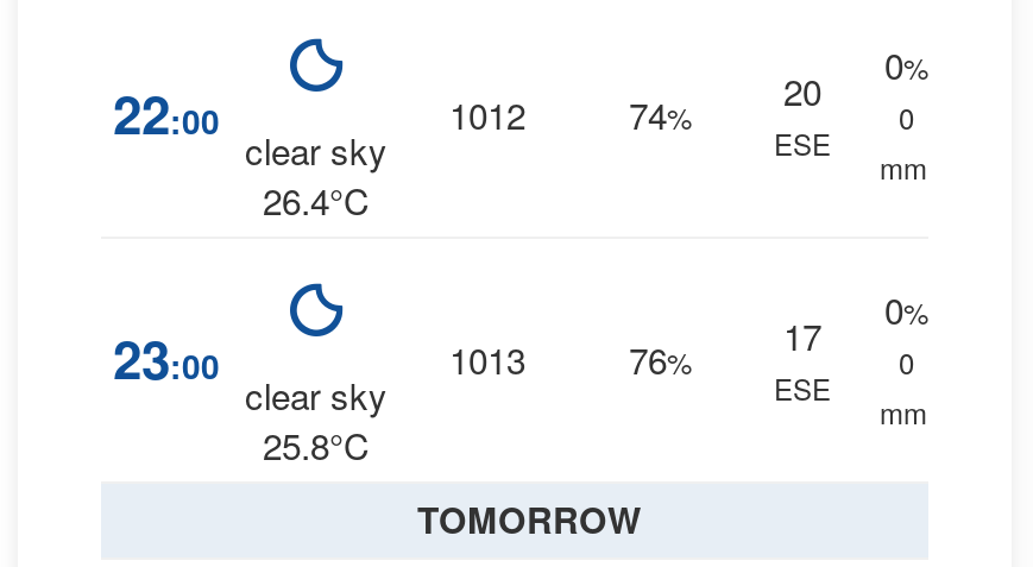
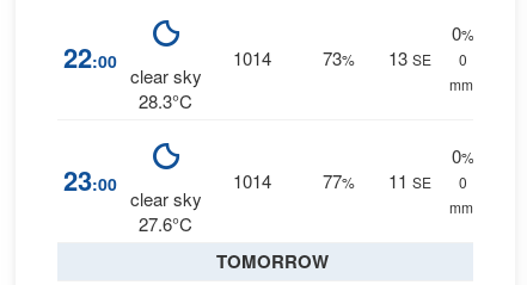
[449,65,831,163] 1012 | 74% | 20 | ESE -> [232,45,431,70] 1014 | 73% | 13 SE
[263,175,370,225] 26.4°C -> [139,88,192,113] 28.3°C
[449,310,831,408] 1013 | 76% | 17 | ESE -> [232,168,431,193] 1014 | 77% | 11 SE
[263,420,370,470] 25.8°C -> [139,211,192,236] 27.6°C

